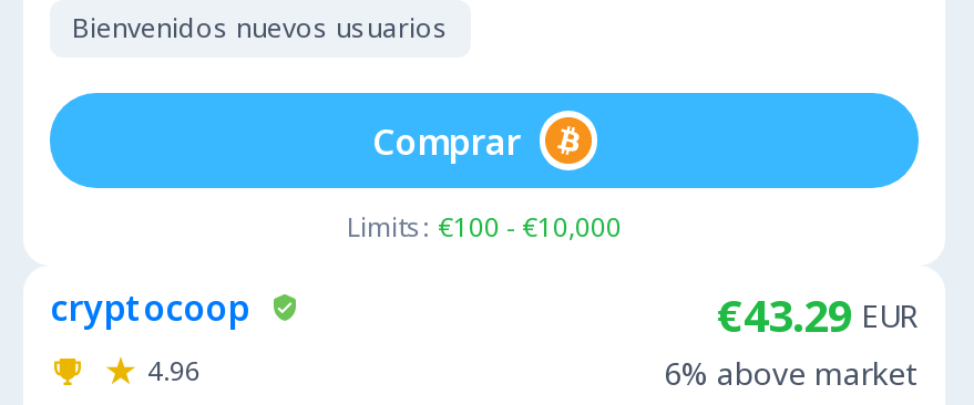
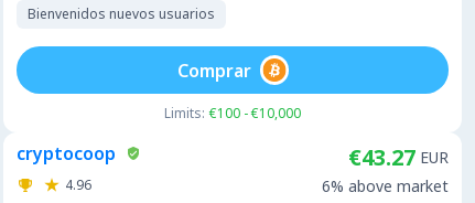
[717,285,919,345] €43.29 EUR -> [348,142,449,172] €43.27 EUR

